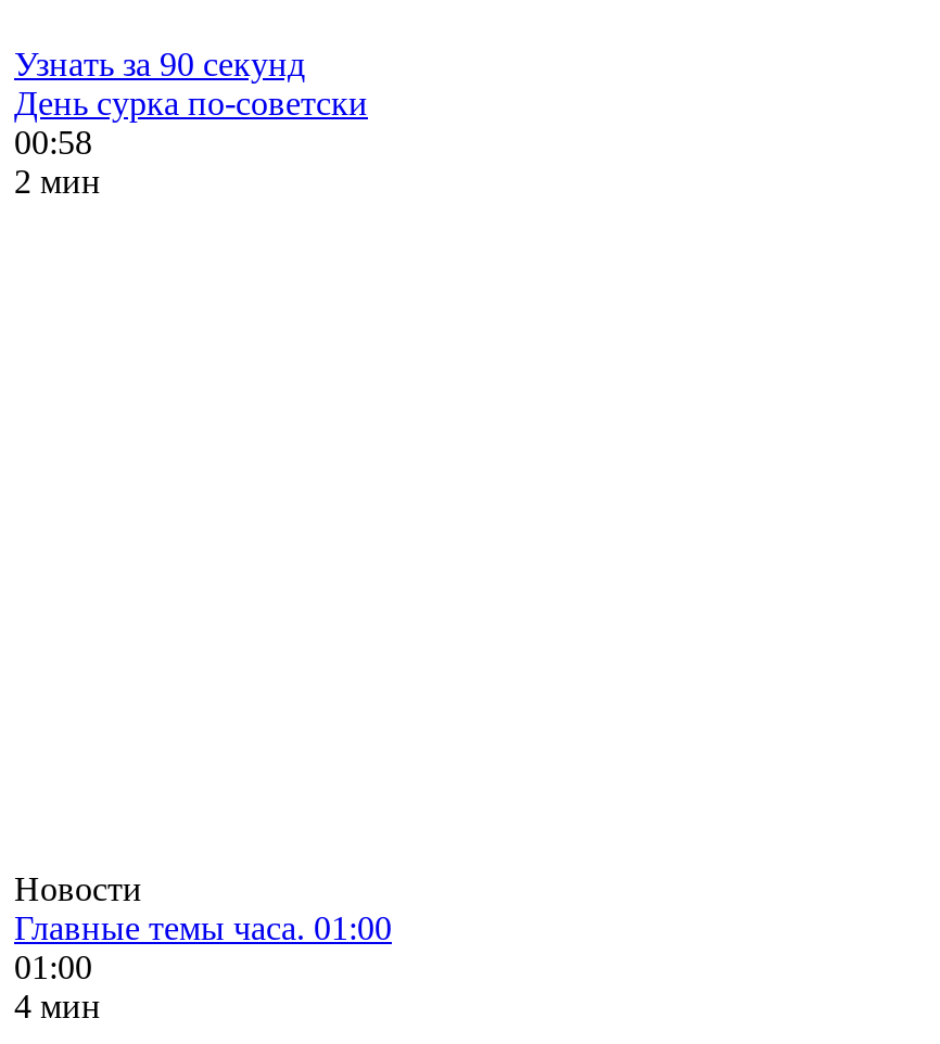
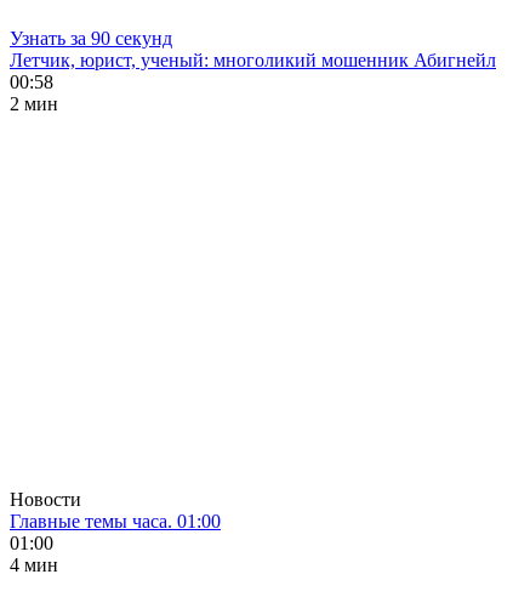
[14,85,368,122] День сурка по-советски -> [10,50,496,70] Летчик, юрист, ученый: многоликий мошенник Абигнейл

